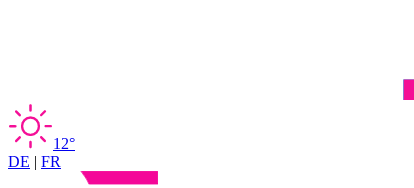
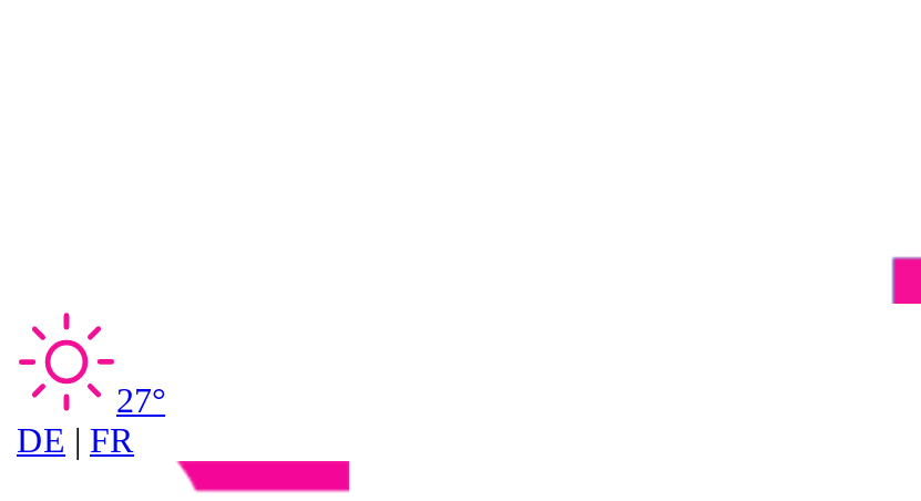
[53,135,75,152] 12° -> [116,381,165,419] 27°

